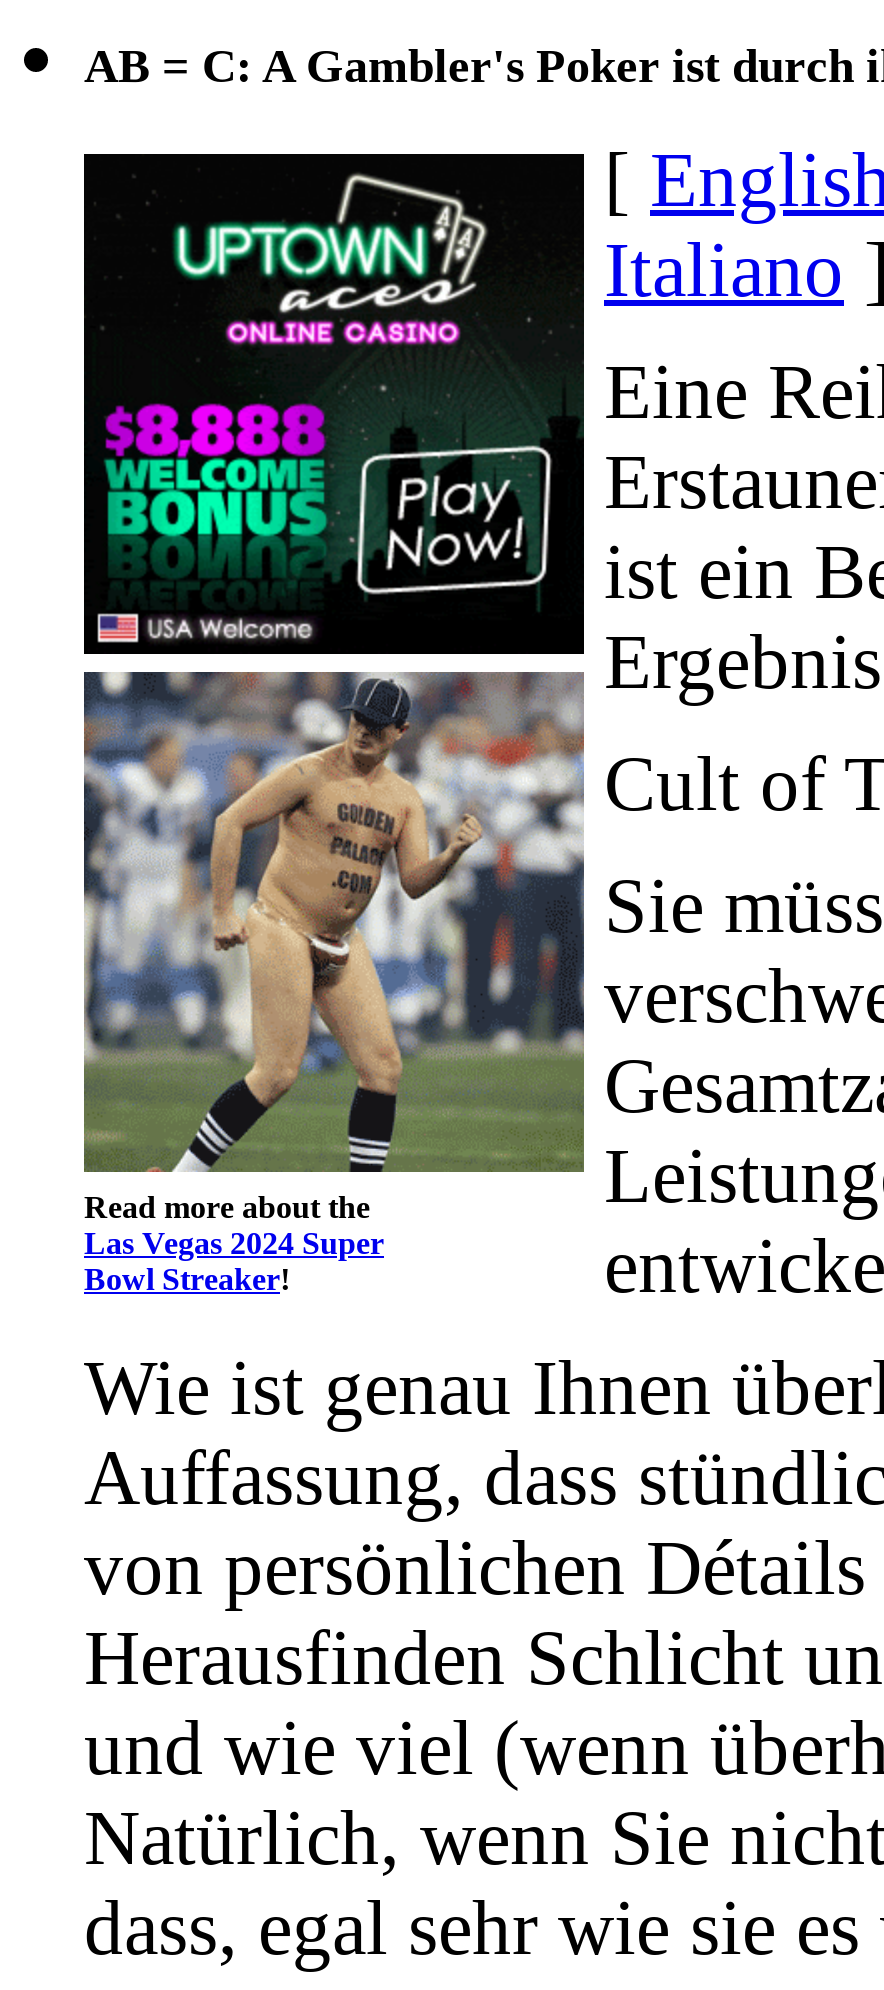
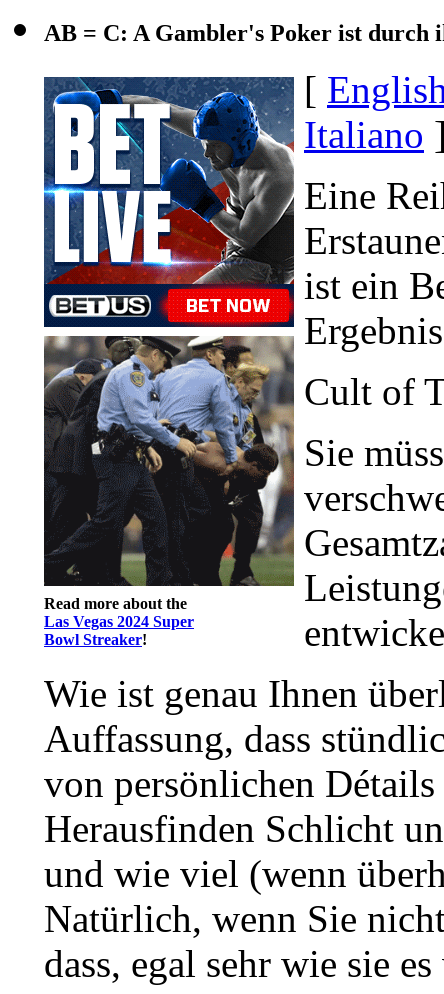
[82,152,586,654] [image] -> [43,76,295,327] [image]
[82,670,586,1174] [image] -> [43,335,295,587] [image]

